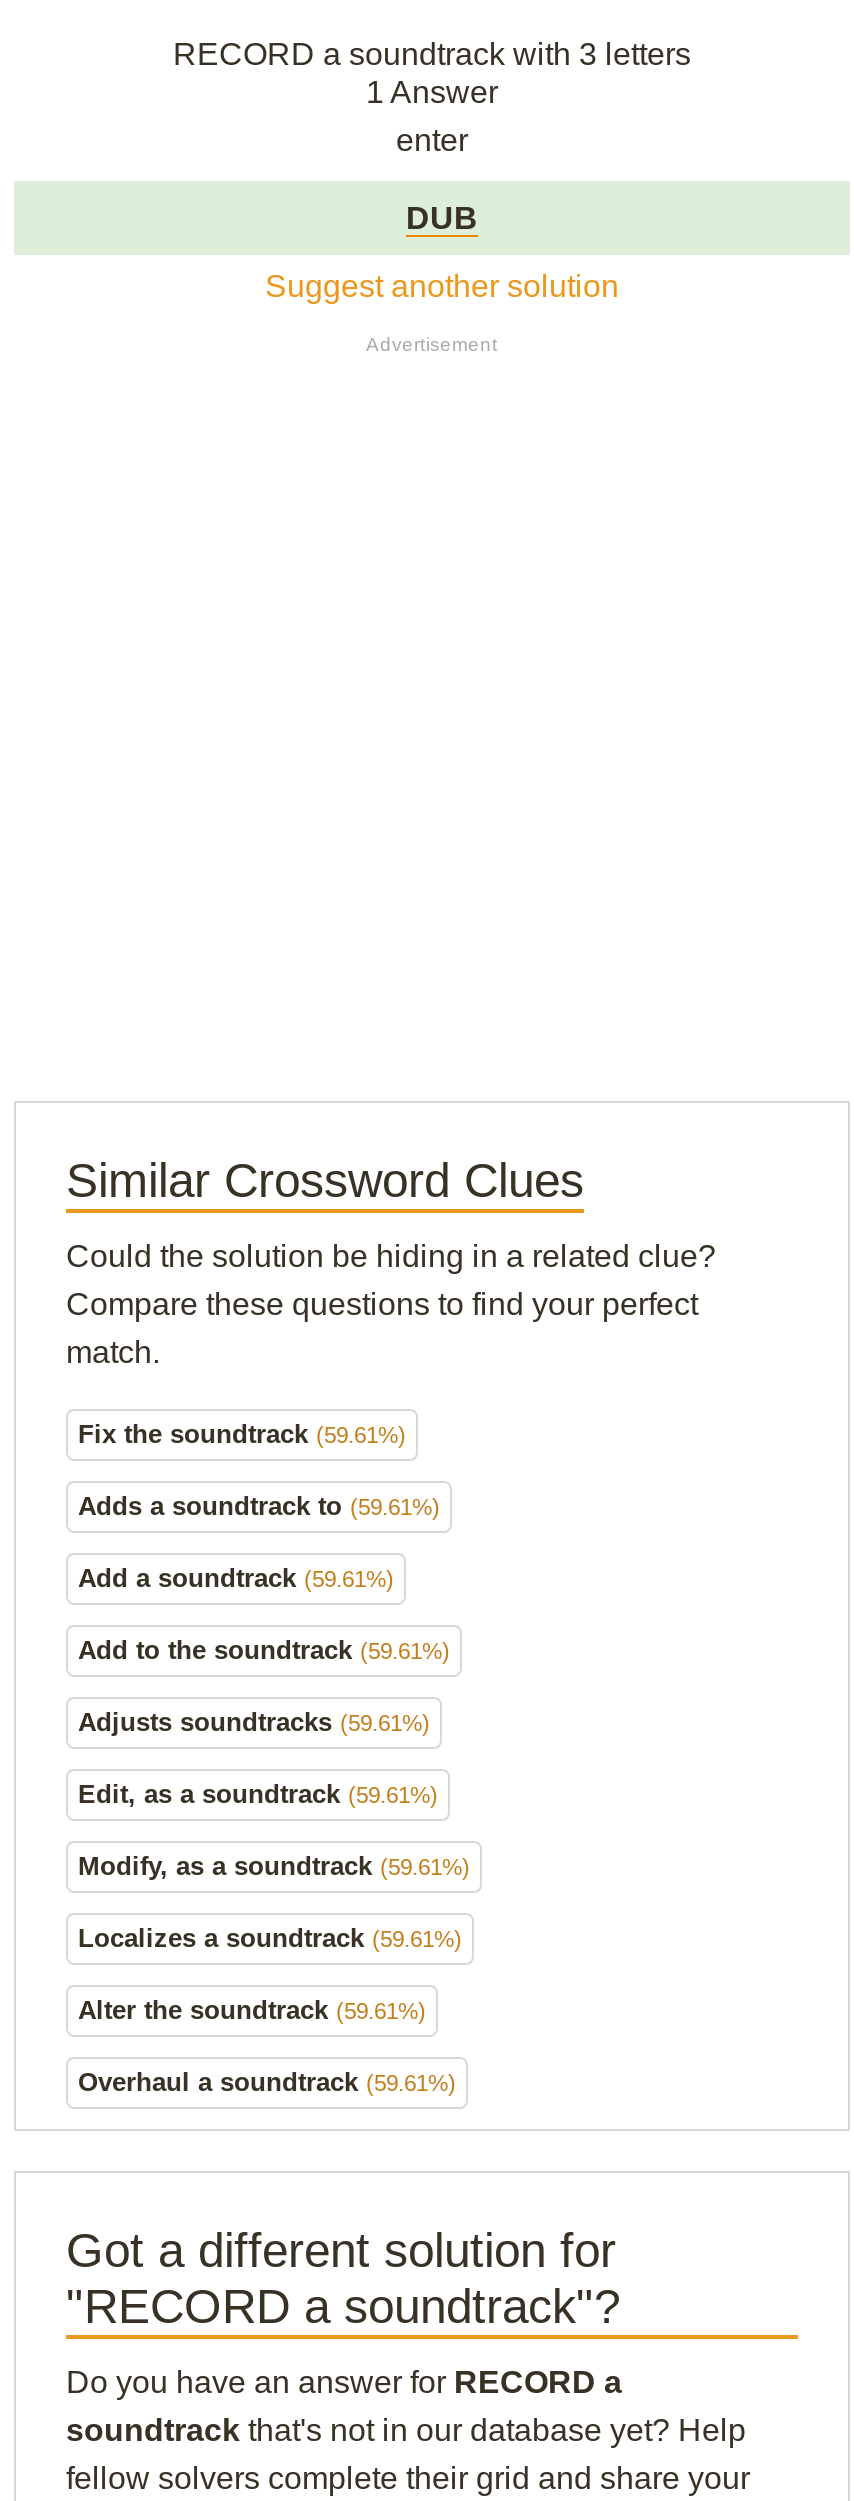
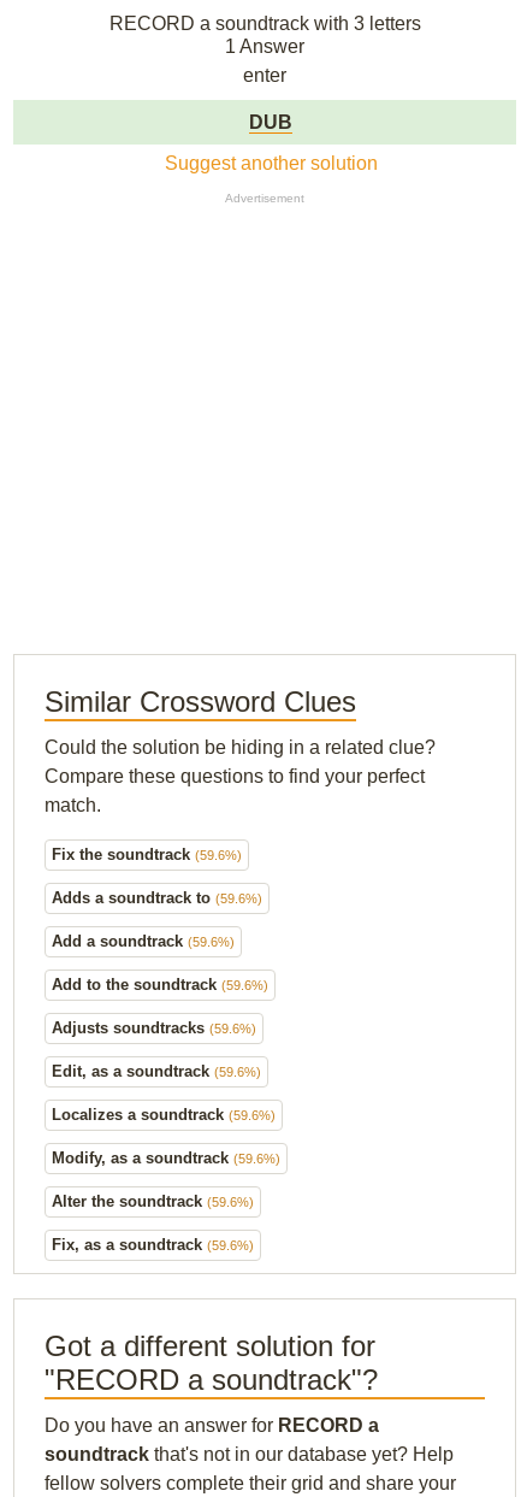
[78,1418,406,1448] Fix the soundtrack (59.61%) -> [52,845,242,863] Fix the soundtrack (59.6%)
[78,1490,440,1520] Adds a soundtrack to (59.61%) -> [52,888,262,906] Adds a soundtrack to (59.6%)
[78,1562,394,1592] Add a soundtrack (59.61%) -> [52,932,235,950] Add a soundtrack (59.6%)
[78,1634,450,1664] Add to the soundtrack (59.61%) -> [52,975,268,993] Add to the soundtrack (59.6%)
[78,1706,430,1736] Adjusts soundtracks (59.61%) -> [52,1018,256,1036] Adjusts soundtracks (59.6%)
[78,1778,438,1808] Edit, as a soundtrack (59.61%) -> [52,1062,261,1080] Edit, as a soundtrack (59.6%)
[78,1850,470,1880] Modify, as a soundtrack (59.61%) -> [52,1105,276,1123] Localizes a soundtrack (59.6%)
[78,1922,462,1952] Localizes a soundtrack (59.61%) -> [52,1148,280,1167] Modify, as a soundtrack (59.6%)
[78,1994,426,2024] Alter the soundtrack (59.61%) -> [52,1192,254,1210] Alter the soundtrack (59.6%)
[78,2066,456,2096] Overhaul a soundtrack (59.61%) -> [52,1235,254,1253] Fix, as a soundtrack (59.6%)

